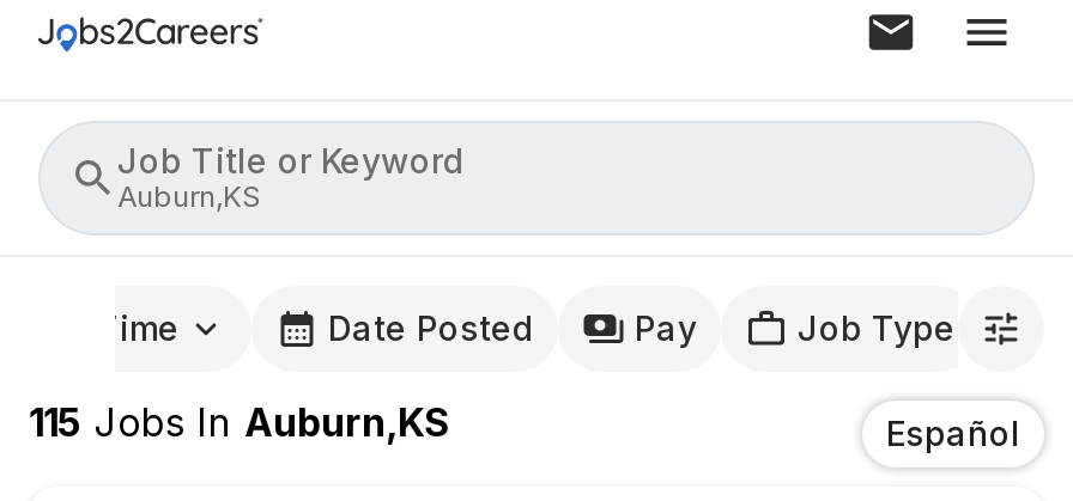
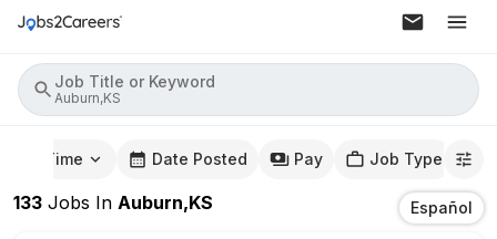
[29,398,450,446] 115 Jobs In Auburn,KS -> [13,191,213,214] 133 Jobs In Auburn,KS

